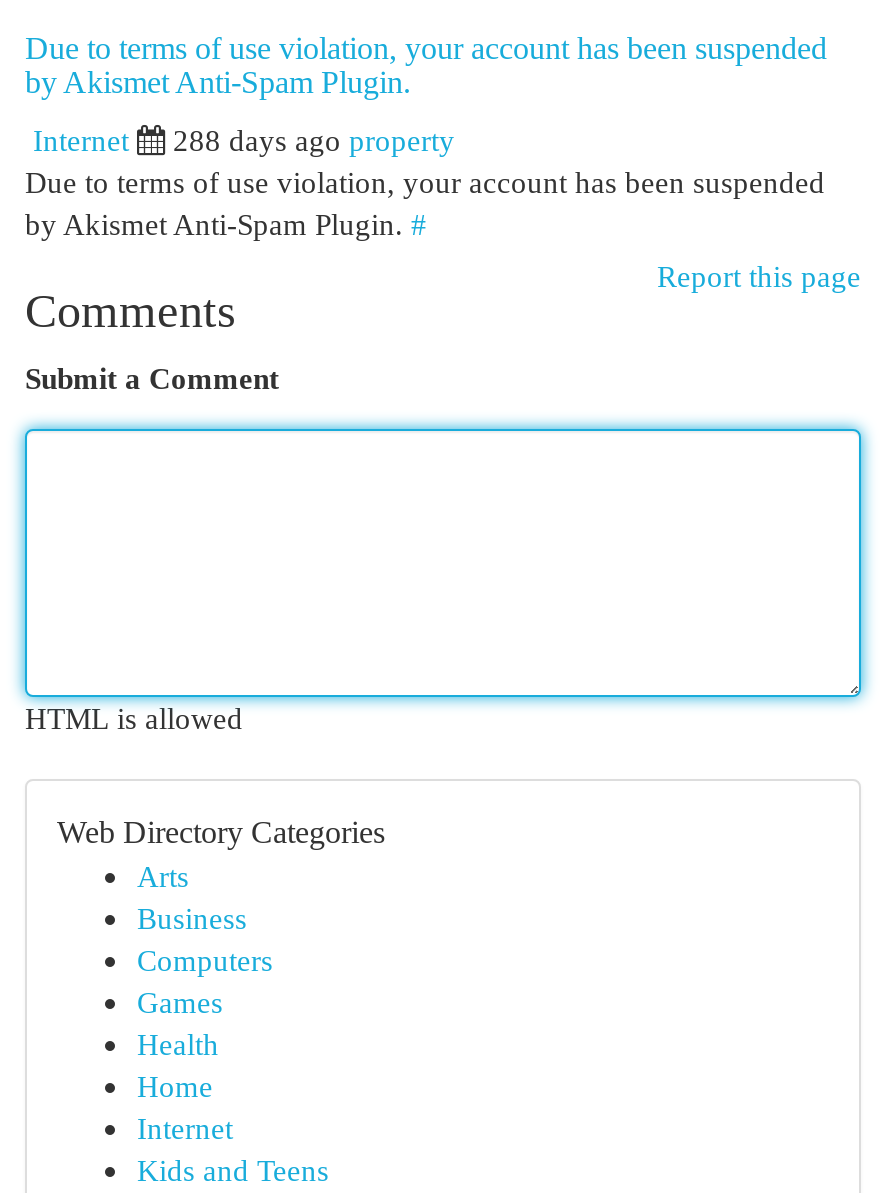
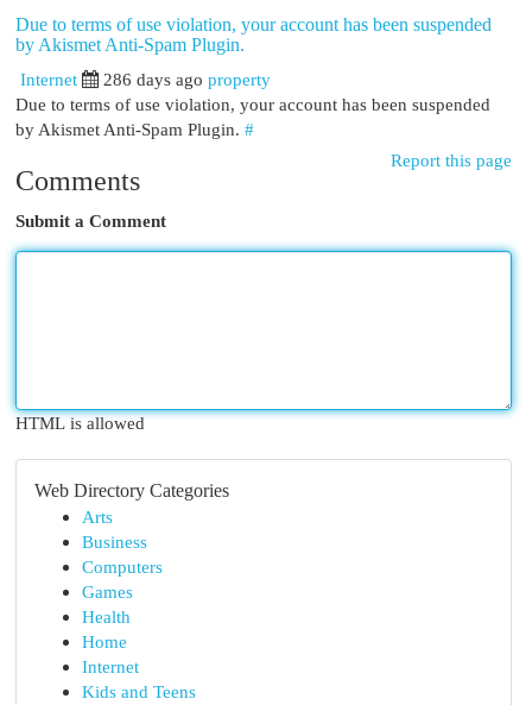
[173,123,455,157] 288 days ago property -> [103,69,271,89] 286 days ago property

